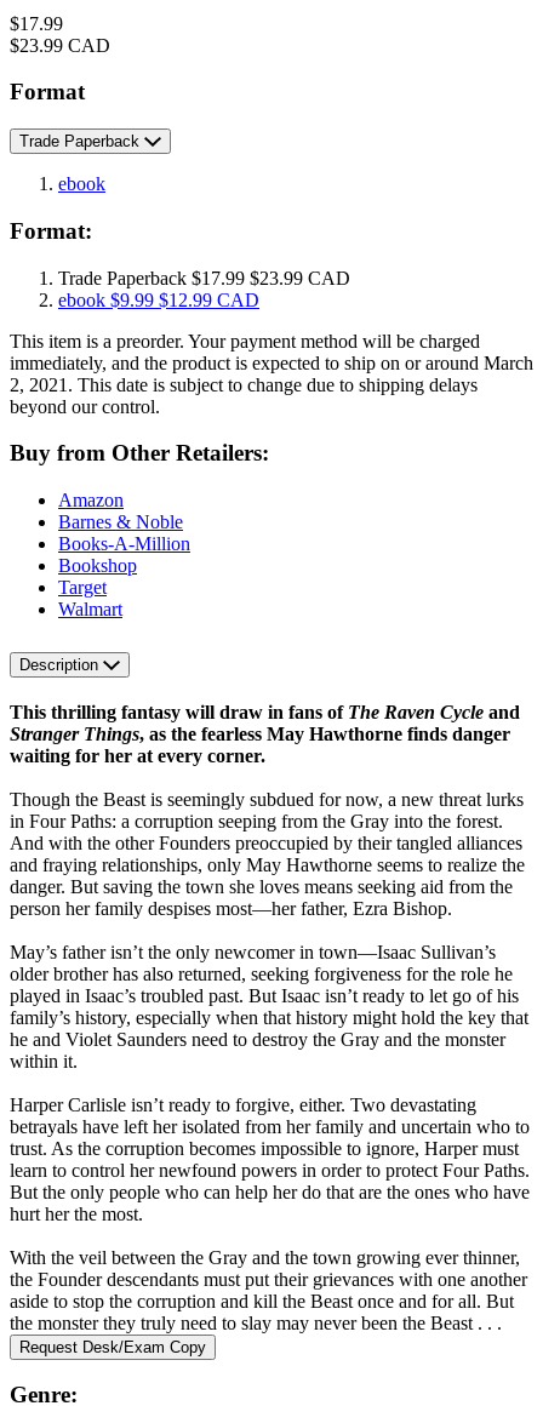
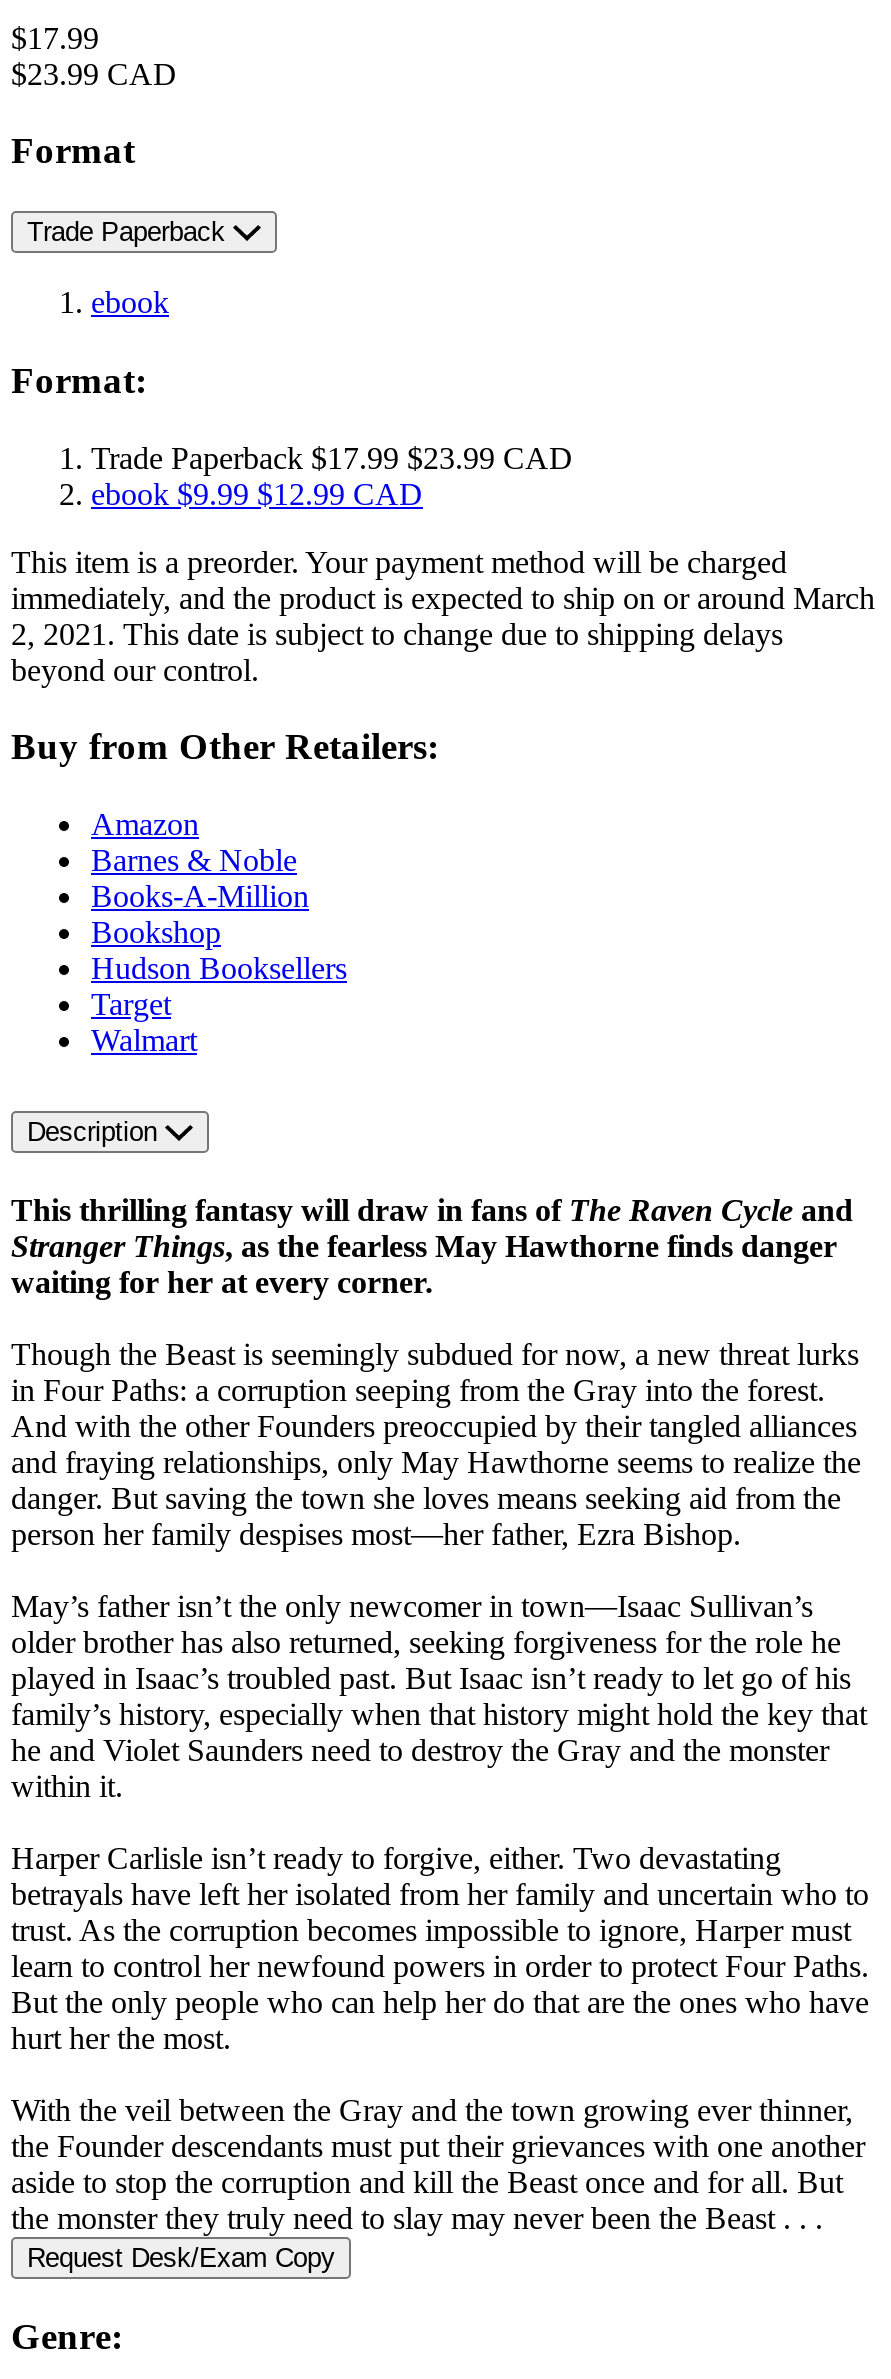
none -> [91,951,347,985] Hudson Booksellers

